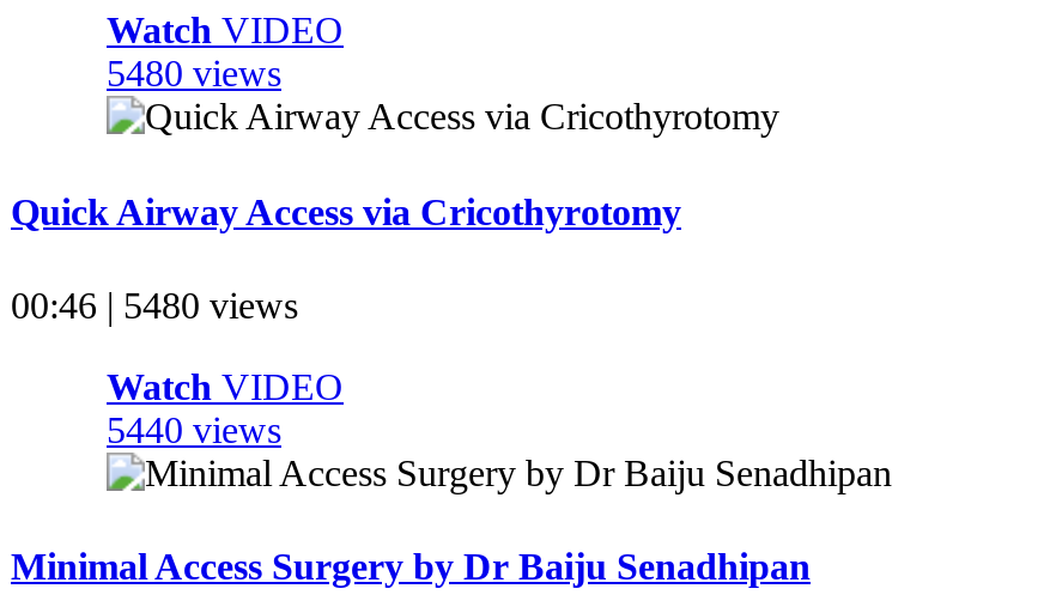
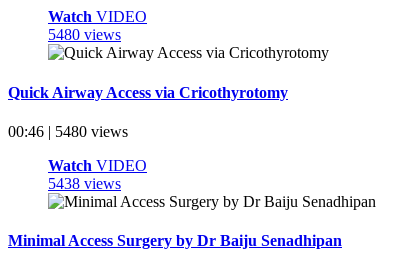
[107,409,281,450] 5440 views -> [48,175,121,192] 5438 views

